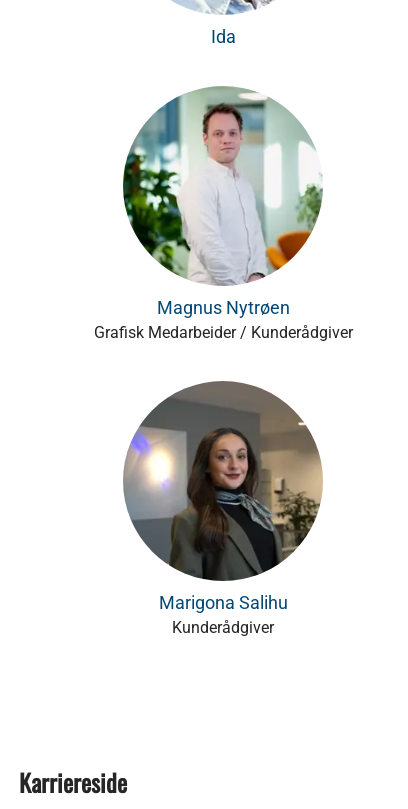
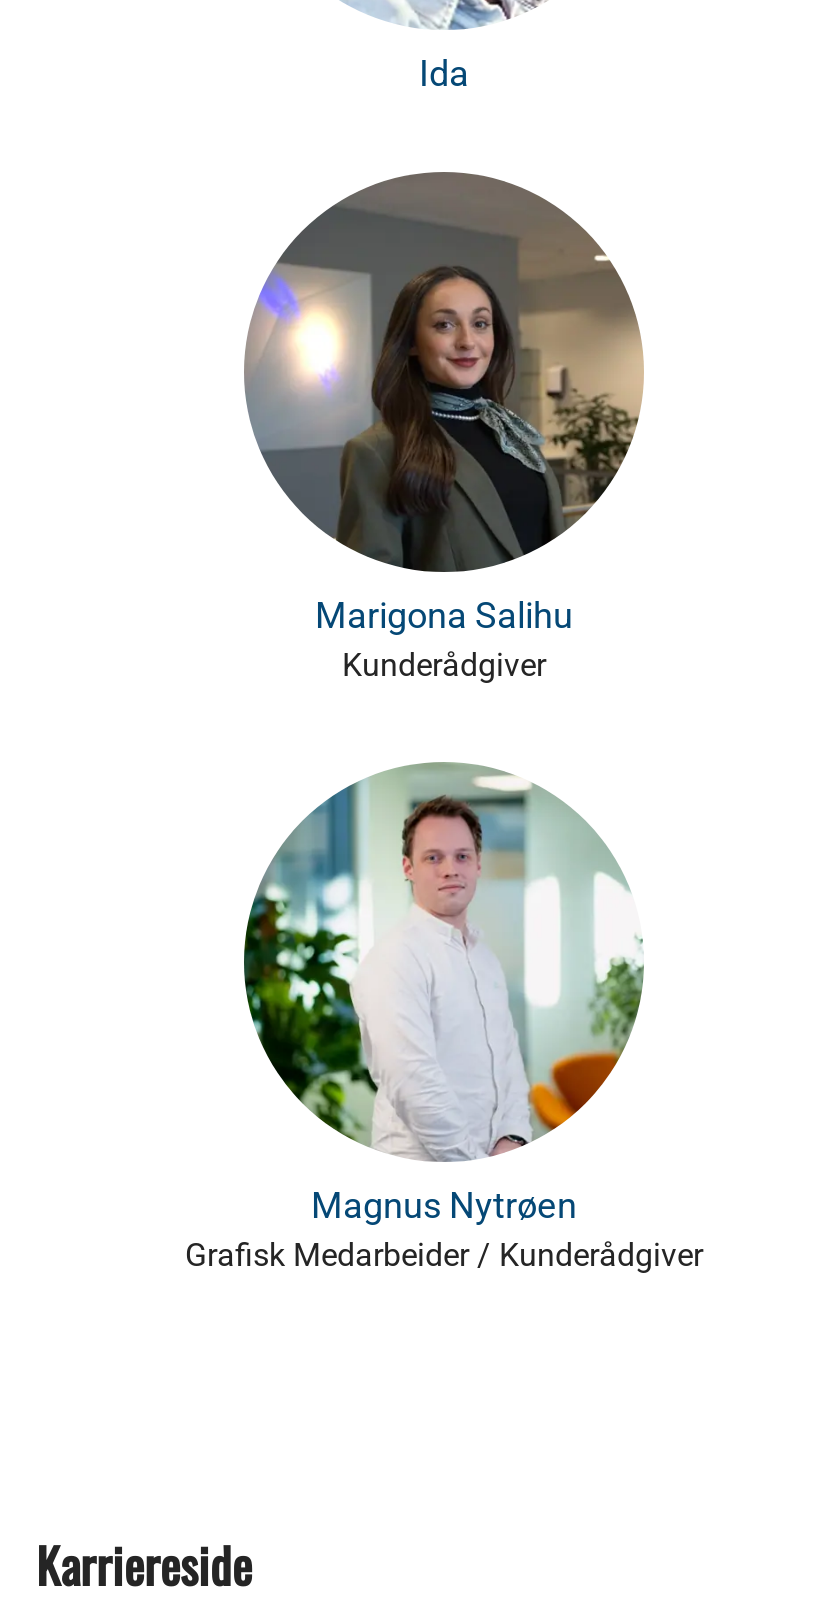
moved [93,86,352,342] -> [185,762,703,1274]: [image] | Magnus Nytrøen | Grafisk Medarbeider / Kunderådgiver
moved [124,382,323,637] -> [246,174,644,684]: [image] | Marigona Salihu | Kunderådgiver

